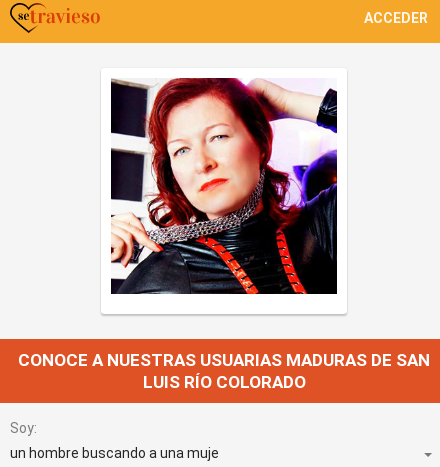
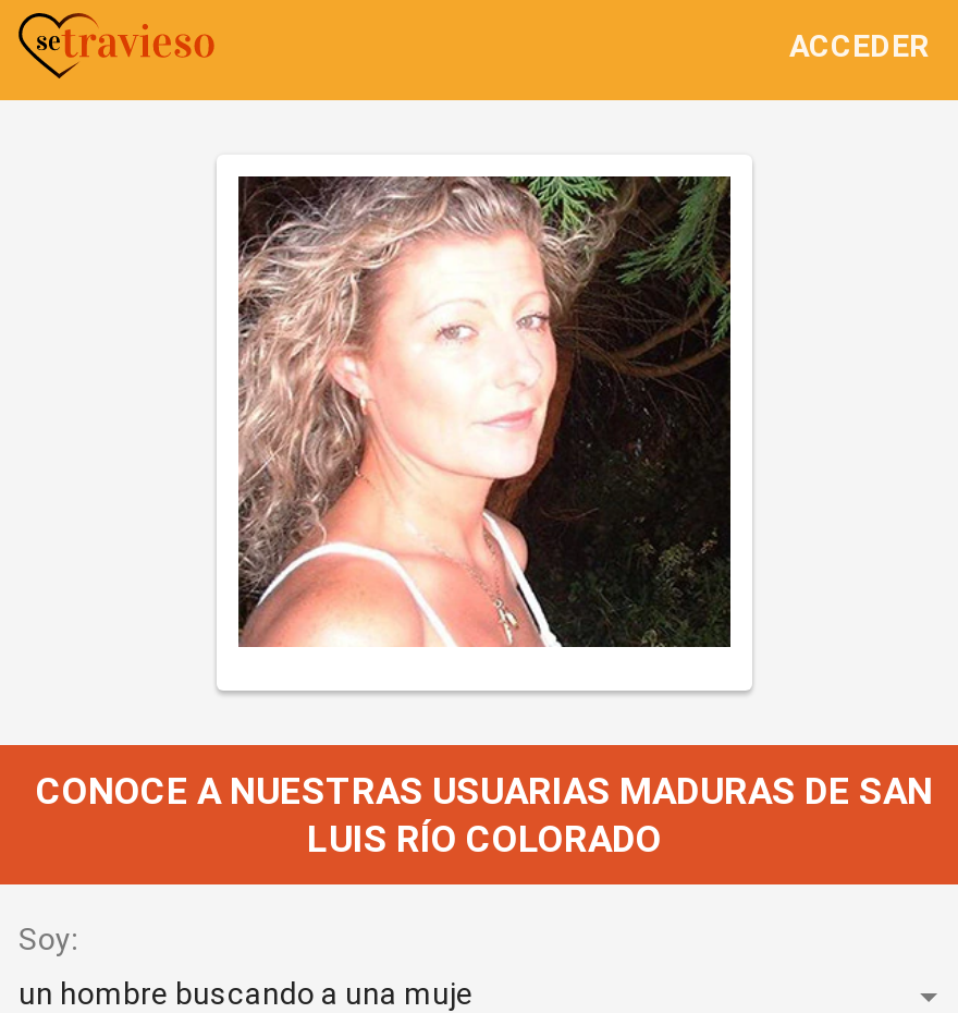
[110,78,338,295] [image] -> [236,174,733,649] [image]

